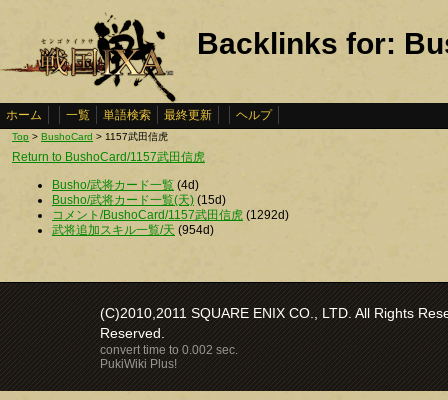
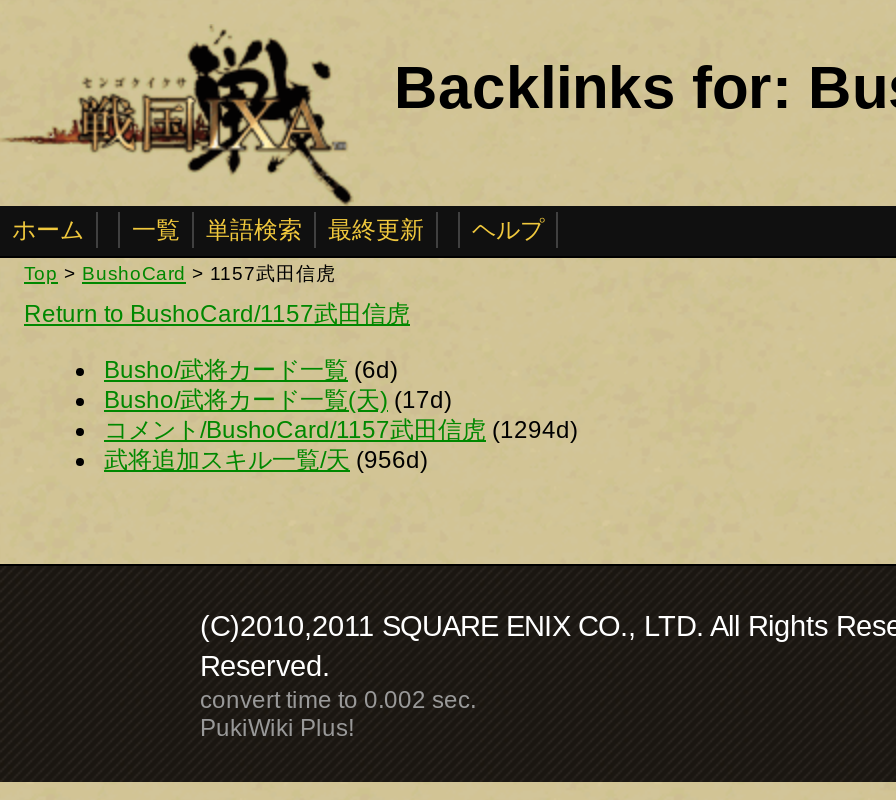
[52,178,199,192] Busho/武将カード一覧(4d) -> [104,356,398,384] Busho/武将カード一覧(6d)
[52,193,226,207] Busho/武将カード一覧(天) (15d) -> [104,386,452,414] Busho/武将カード一覧(天) (17d)
[52,208,289,222] コメント/BushoCard/1157武田信虎(1292d) -> [104,416,578,444] コメント/BushoCard/1157武田信虎(1294d)
[52,223,214,237] 武将追加スキル一覧/天(954d) -> [104,446,428,474] 武将追加スキル一覧/天(956d)

